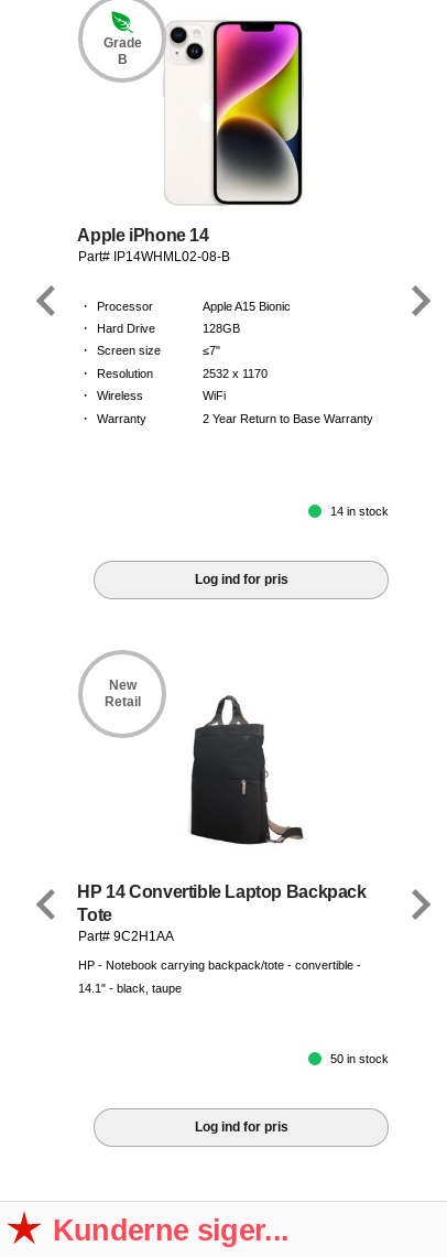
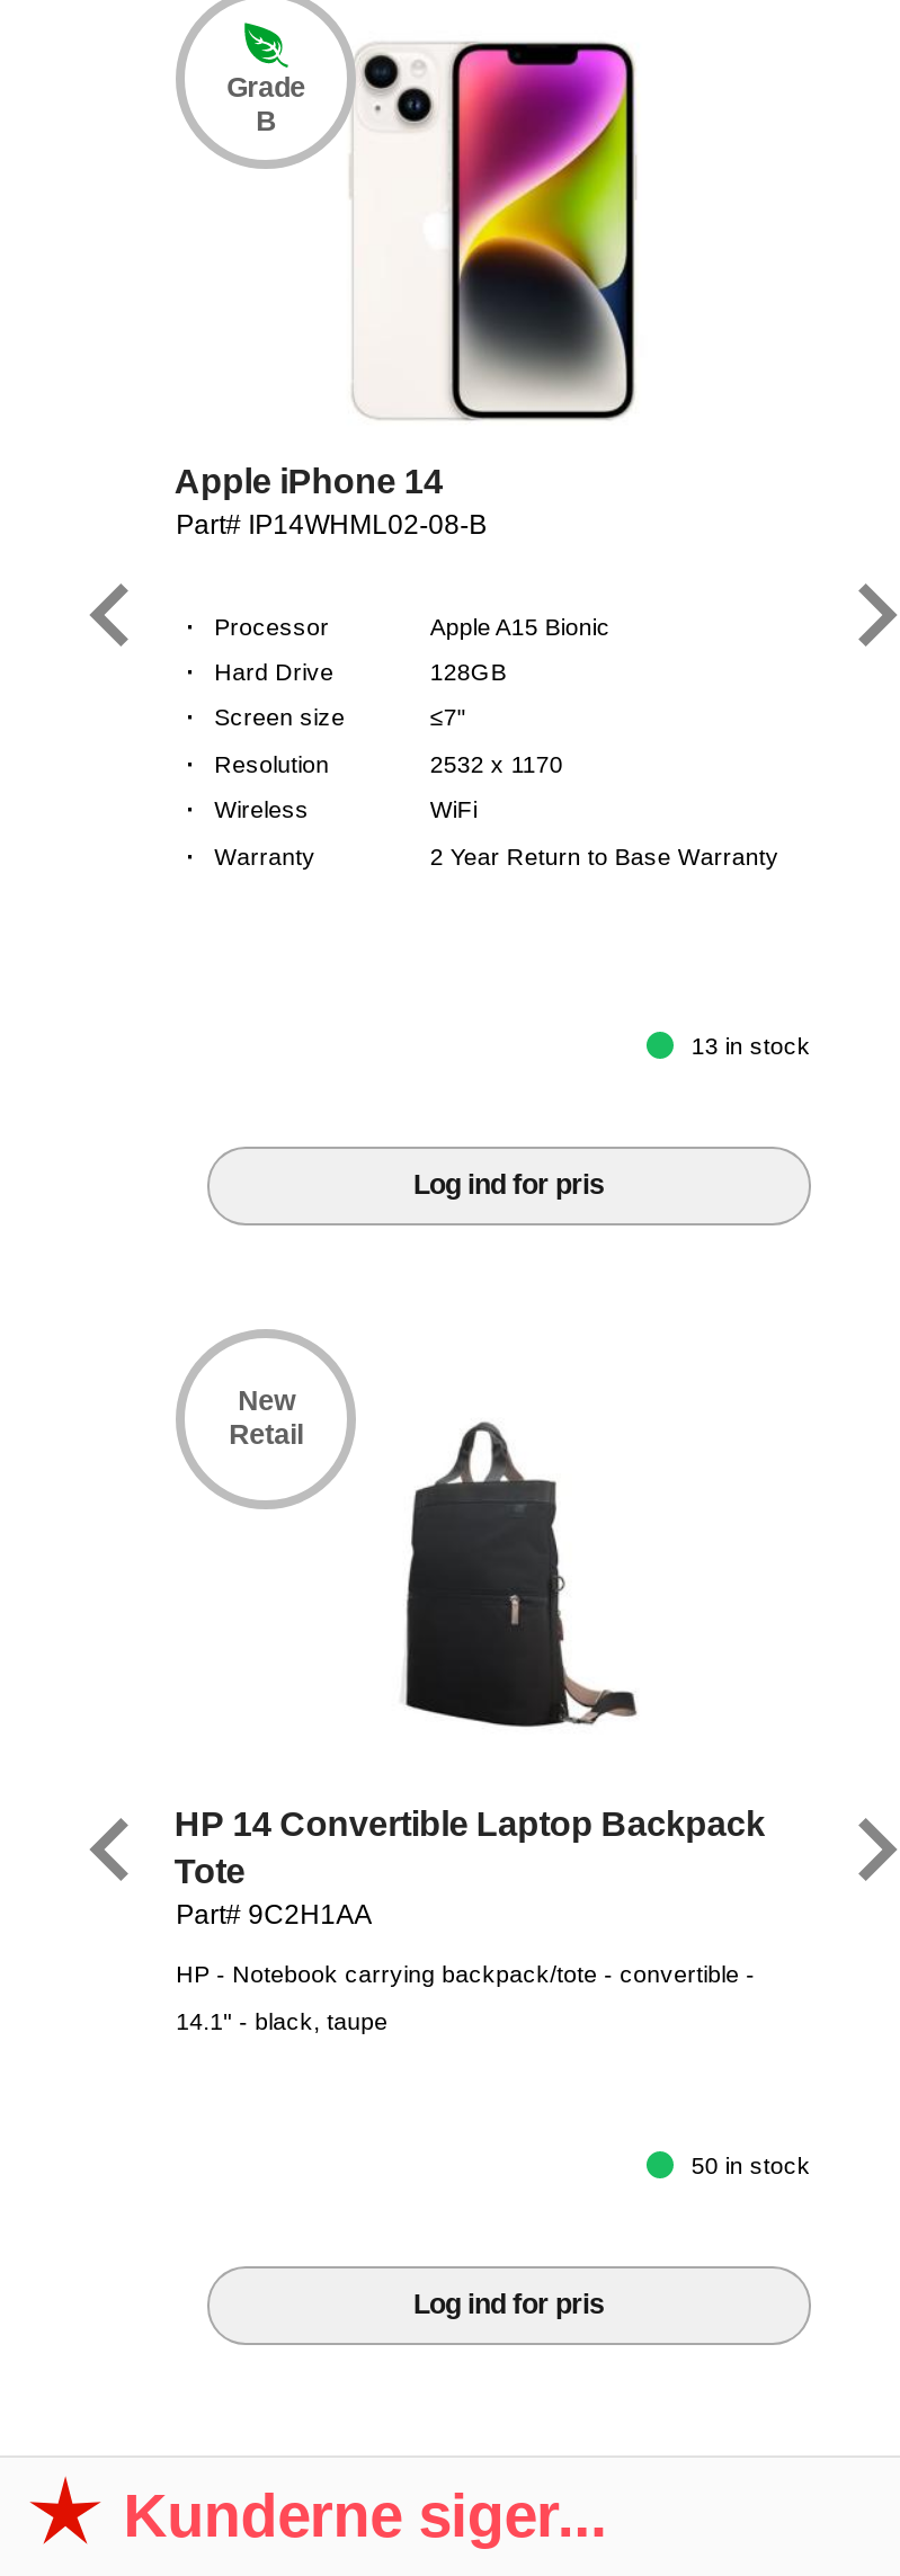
[330,504,388,517] 14 in stock -> [691,1031,811,1058] 13 in stock

